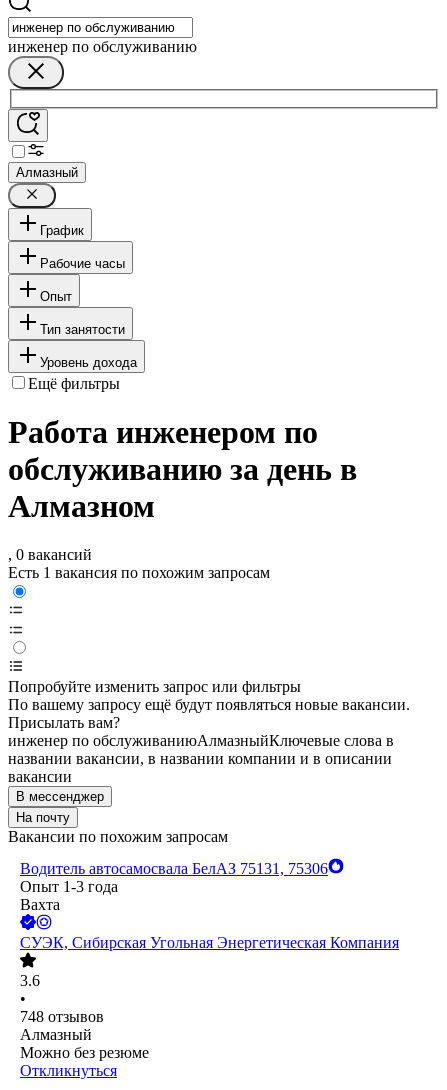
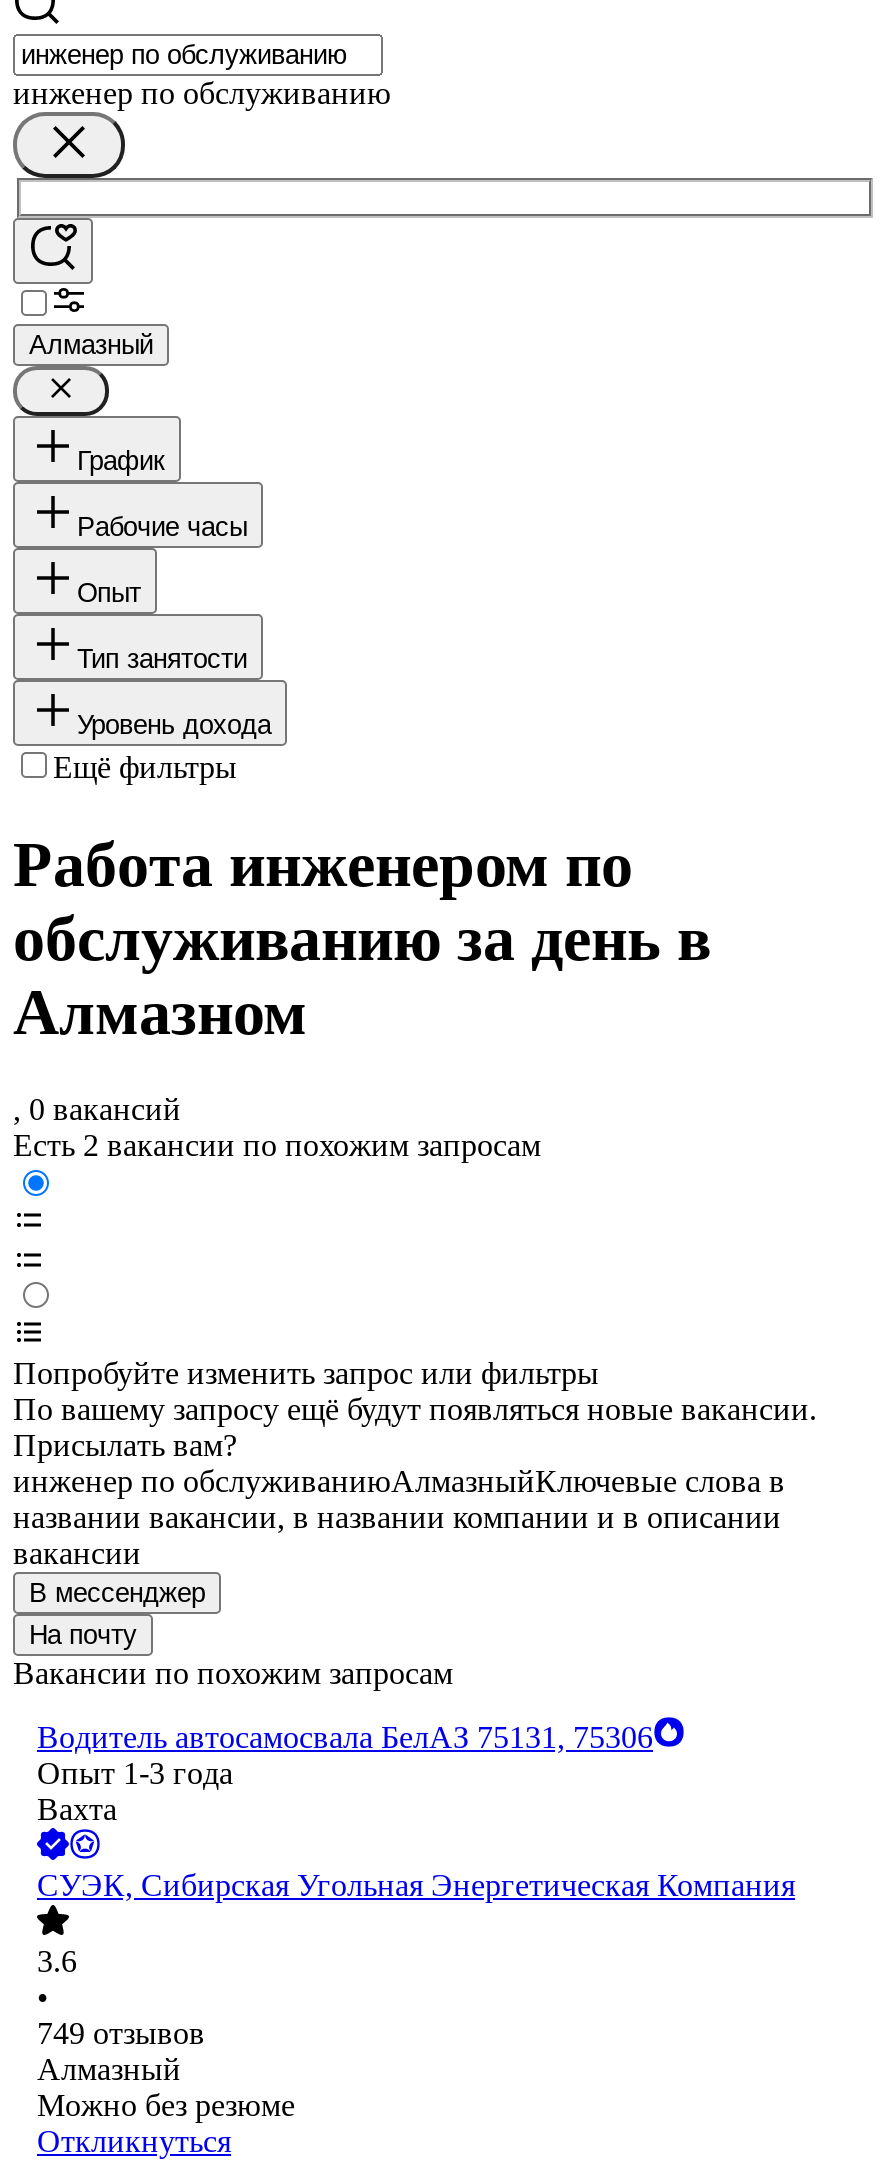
[8,564,270,581] Есть 1 вакансия по похожим запросам -> [13,1129,541,1163] Есть 2 вакансии по похожим запросам
[20,1008,104,1025] 748 отзывов -> [37,2017,205,2051] 749 отзывов

